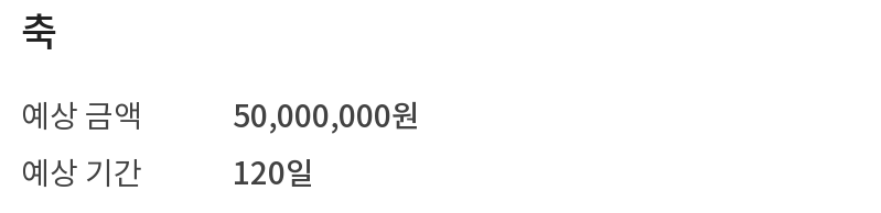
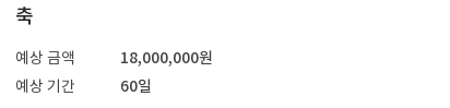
[233,97,420,136] 50,000,000원 -> [120,48,213,68] 18,000,000원
[233,154,314,193] 120일 -> [120,76,152,96] 60일

